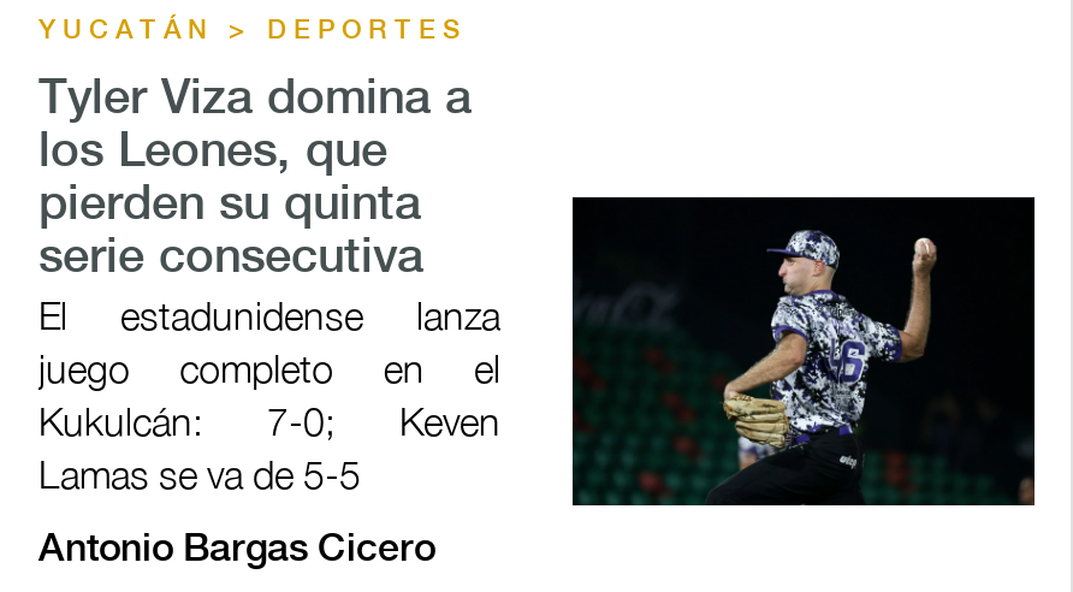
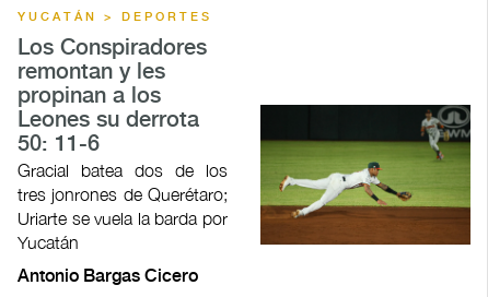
[38,73,1037,508] [image] | Tyler Viza domina a | los Leones, que | pierden su quinta | serie consecutiva | El estadunidense lanza | juego completo en el | Kukulcán: 7-0; Keven | Lamas se va de 5-5 -> [18,37,472,252] [image] | Los Conspiradores | remontan y les | propinan a los | Leones su derrota | 50: 11-6 | Gracial batea dos de los | tres jonrones de Querétaro; | Uriarte se vuela la barda por | Yucatán

